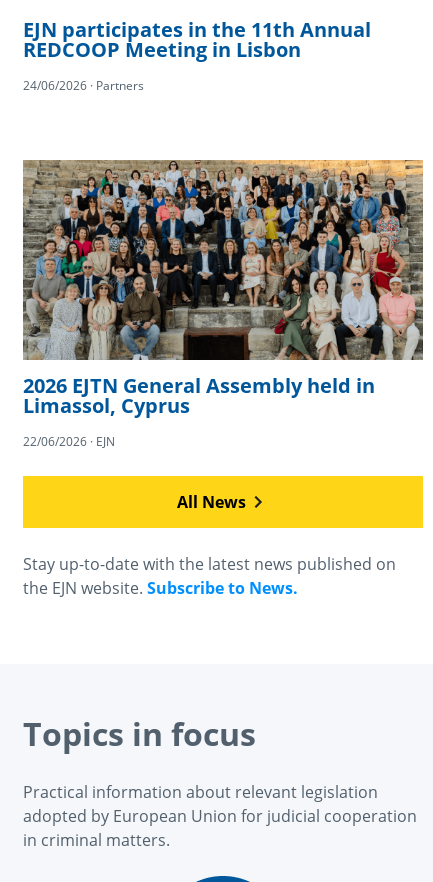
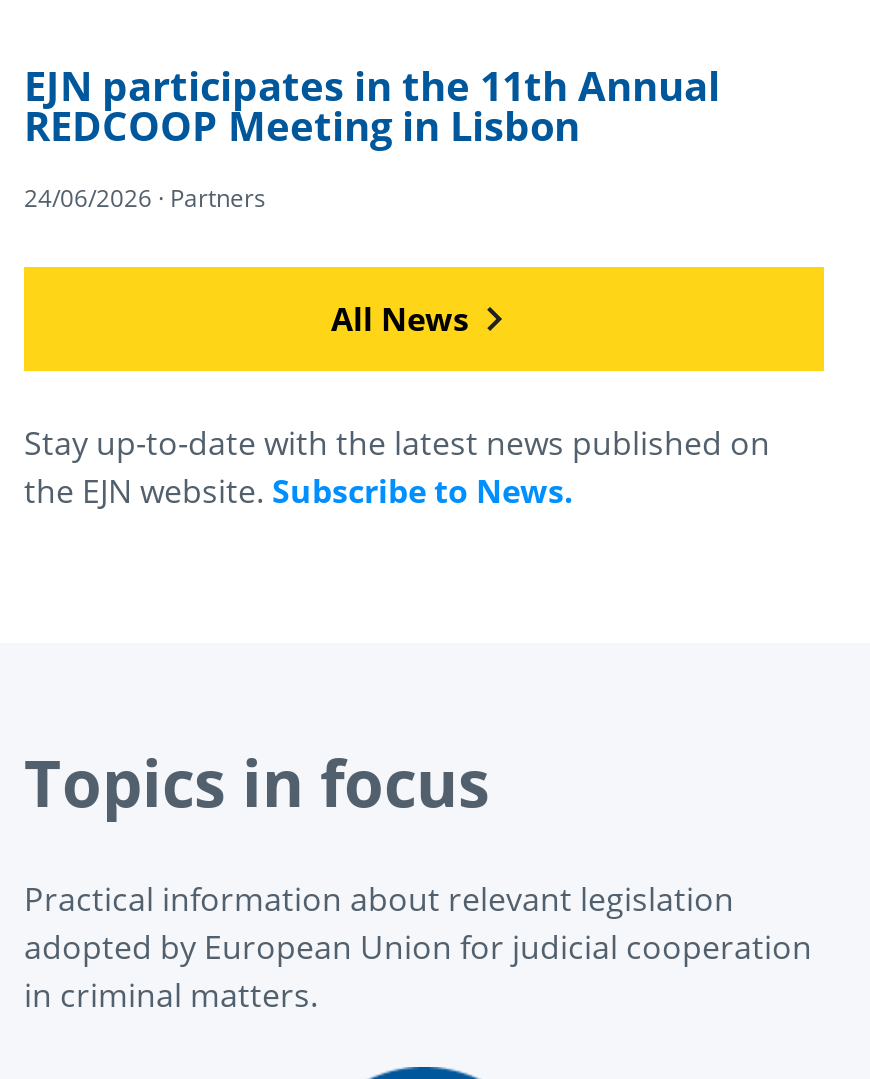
[22,159,424,450] [image] | 2026 EJTN General Assembly held in | Limassol, Cyprus | 22/06/2026 · EJN -> none

